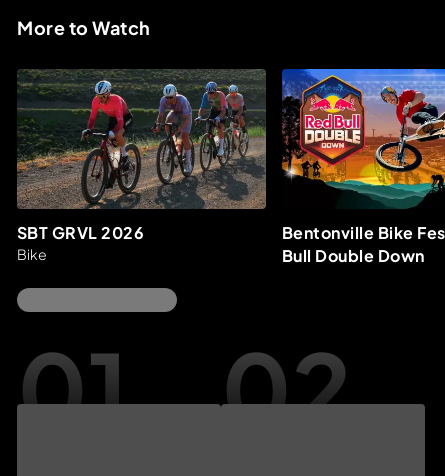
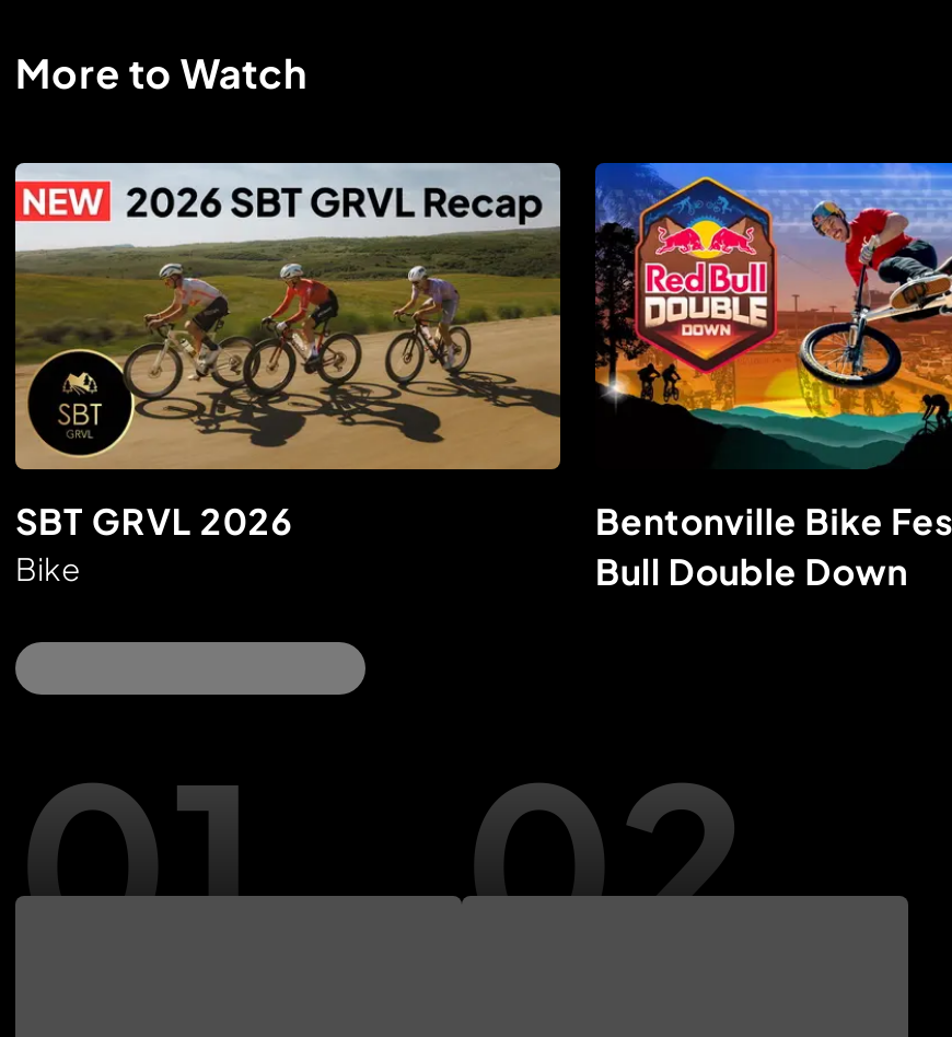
[17,69,266,209] [image] -> [13,161,560,469] [image]

